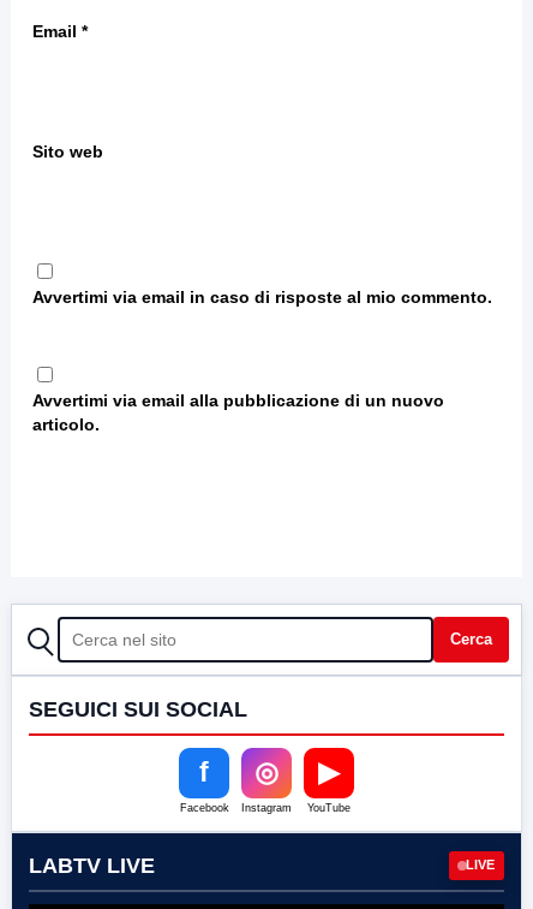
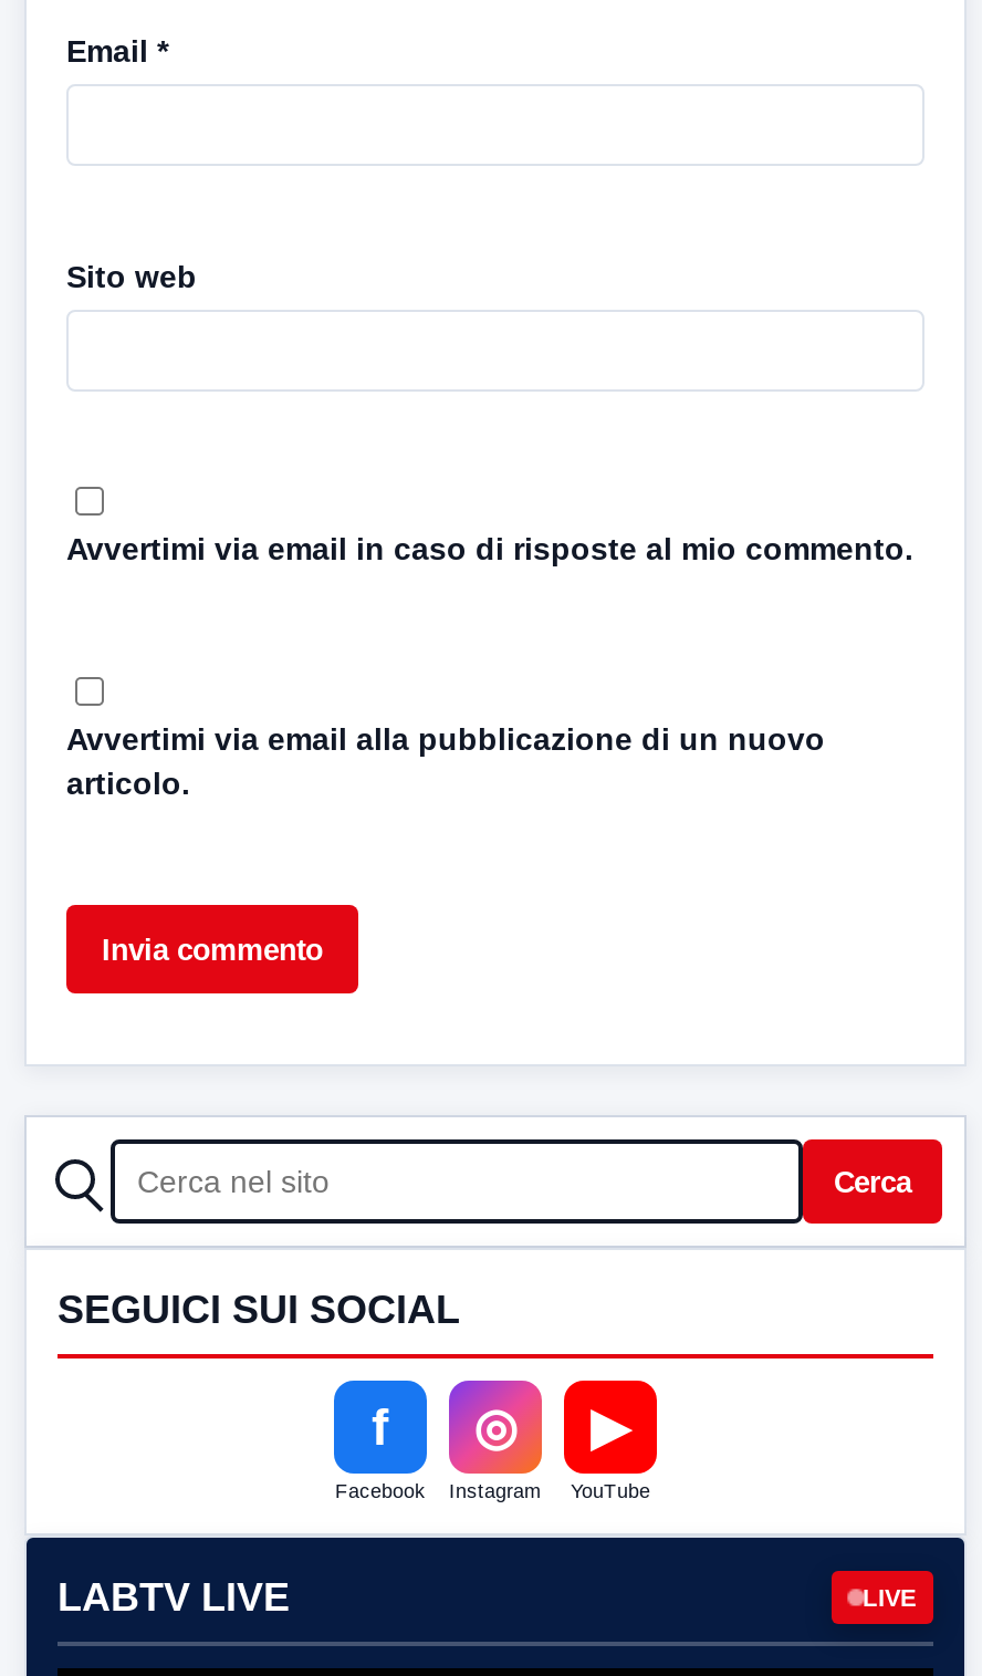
none -> [64,902,361,997] [image]

